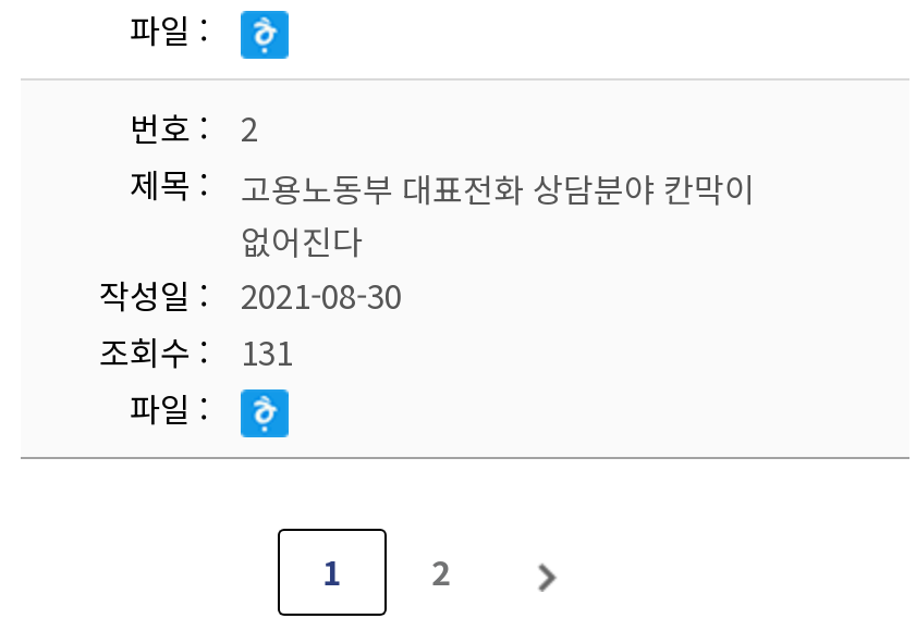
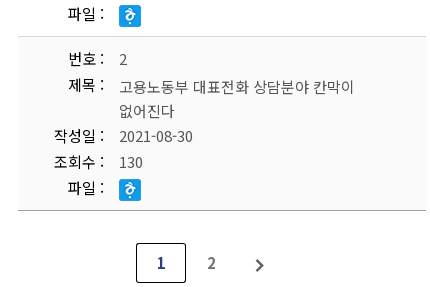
[99,329,293,374] 조회수 131 -> [54,151,143,172] 조회수 130

